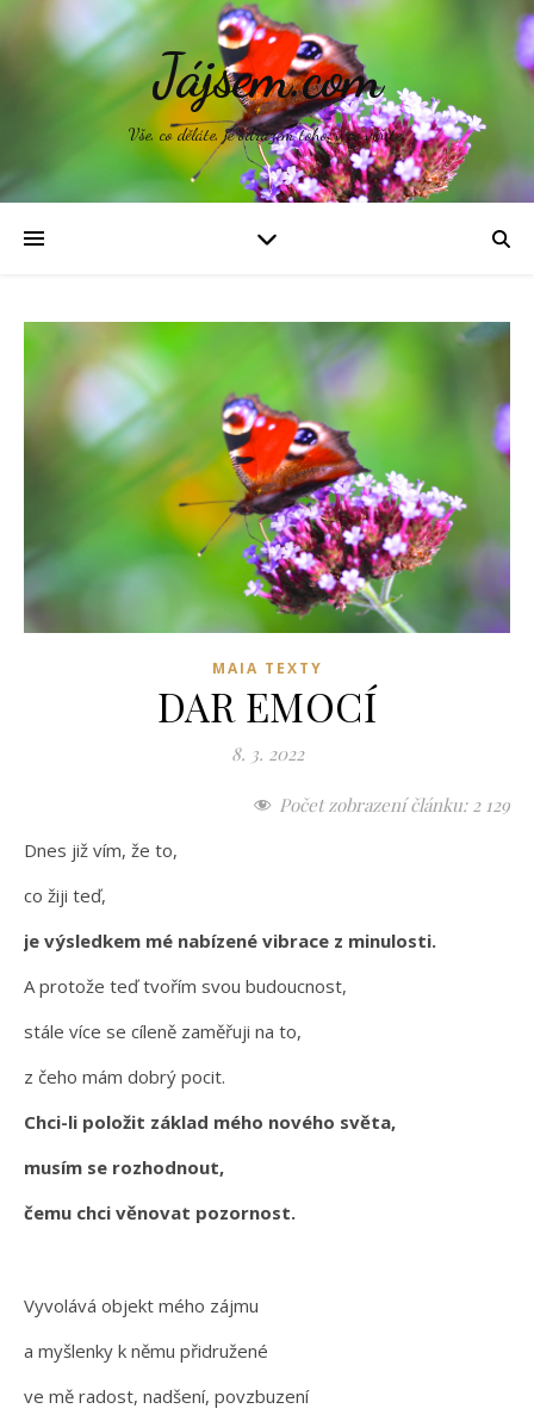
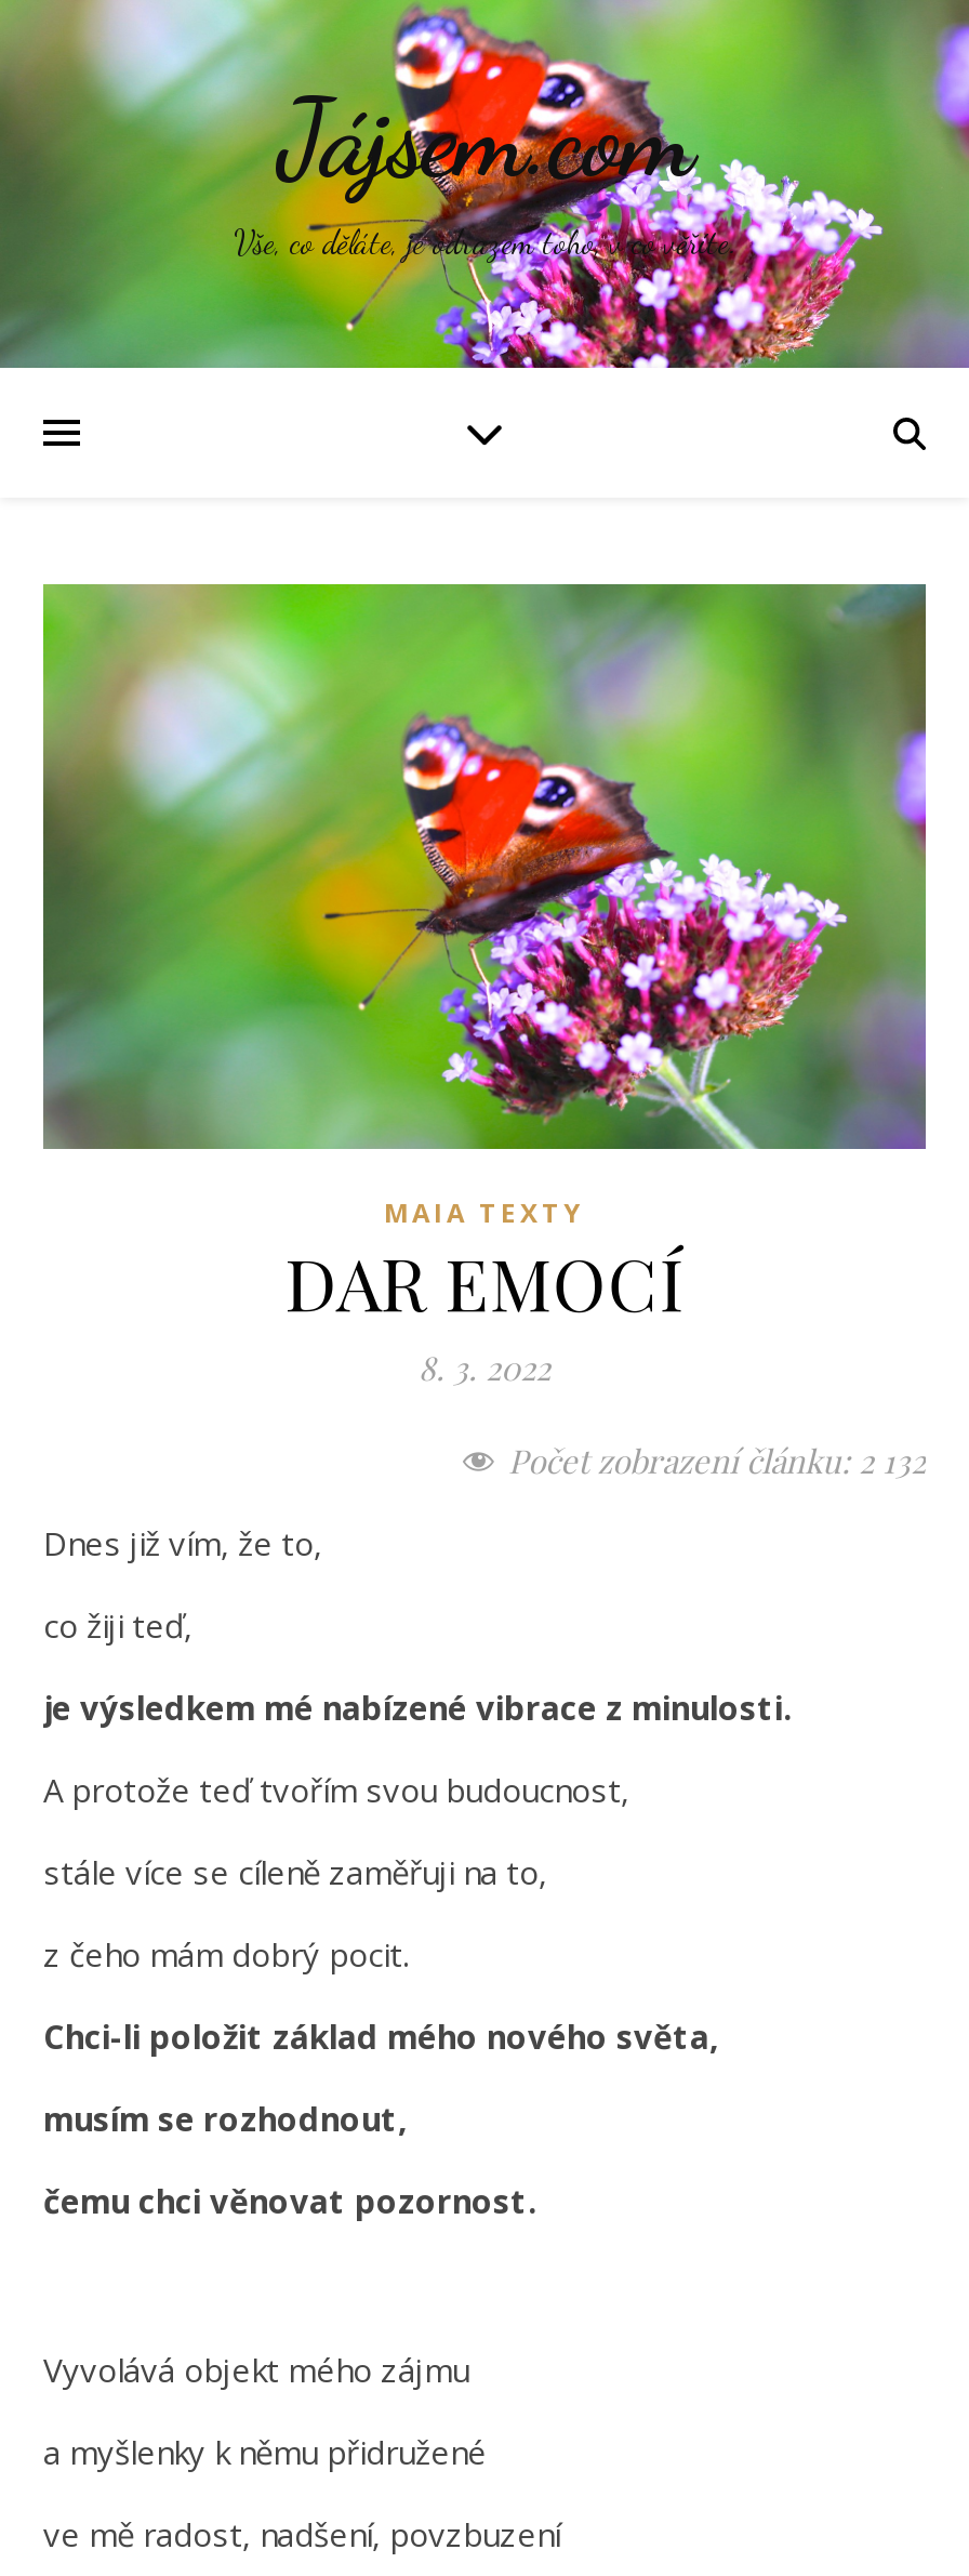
[279,793,510,816] Počet zobrazení článku: 2 129 -> [508,1439,926,1482] Počet zobrazení článku: 2 132

